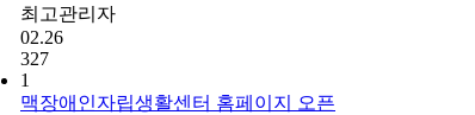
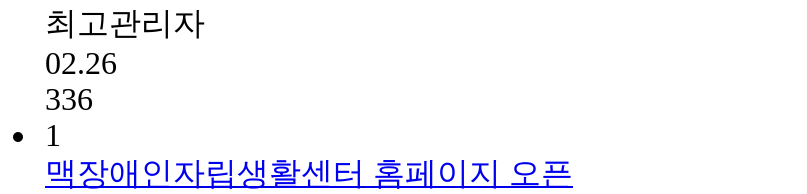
[20,48,49,69] 327 -> [45,82,93,116] 336

